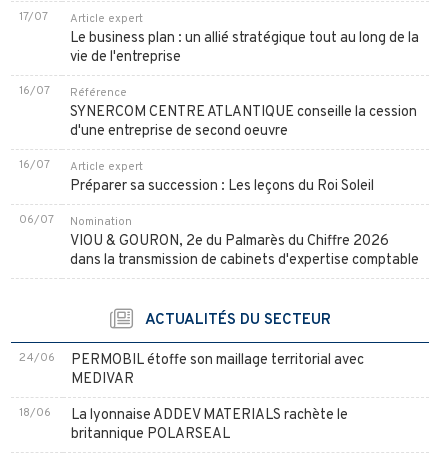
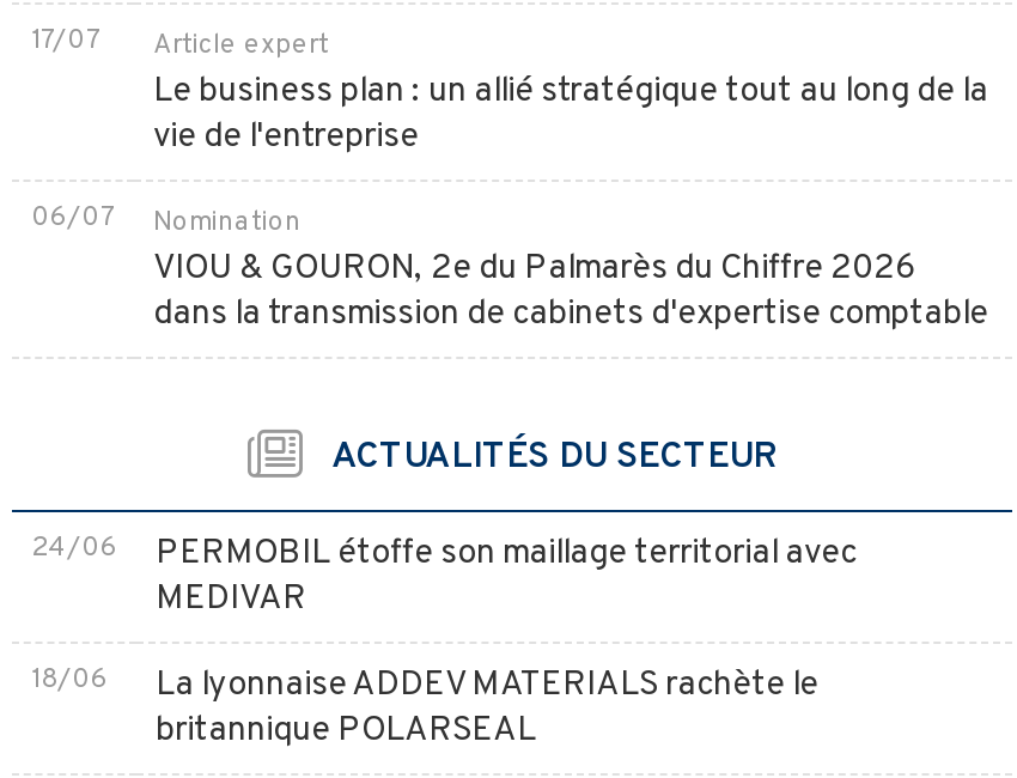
[19,84,417,196] 16/07 | Référence | SYNERCOM CENTRE ATLANTIQUE conseille la cession | d'une entreprise de second oeuvre | 16/07 | Article expert | Préparer sa succession : Les leçons du Roi Soleil -> none

